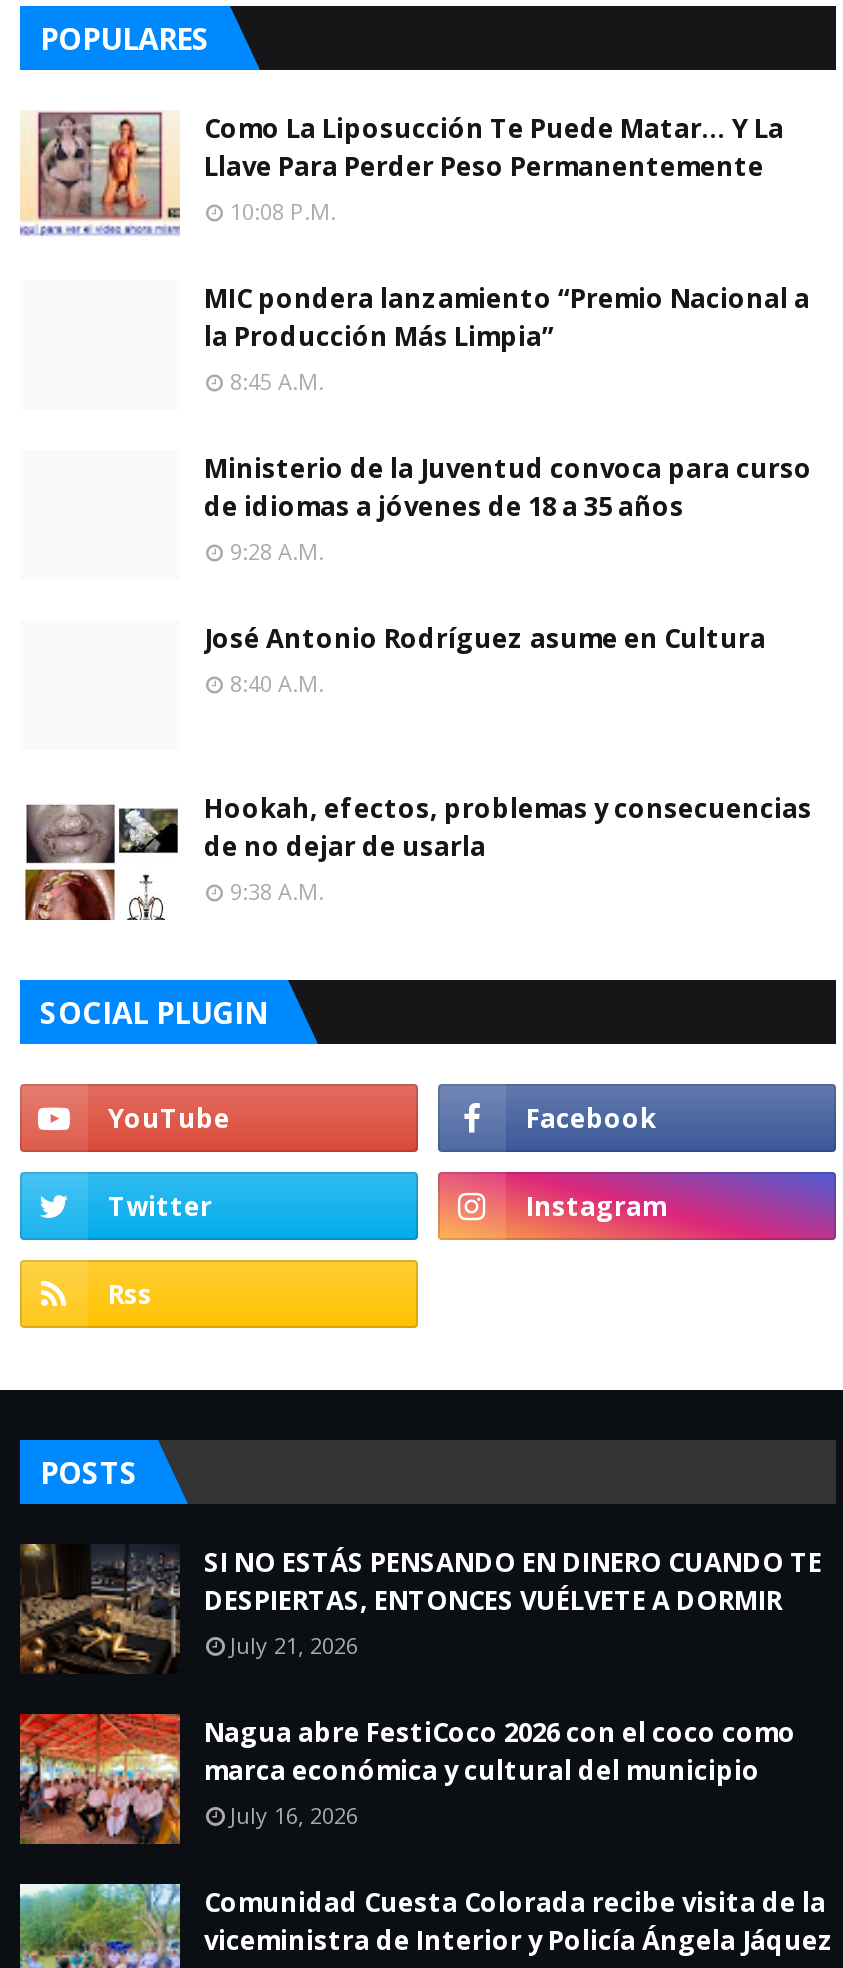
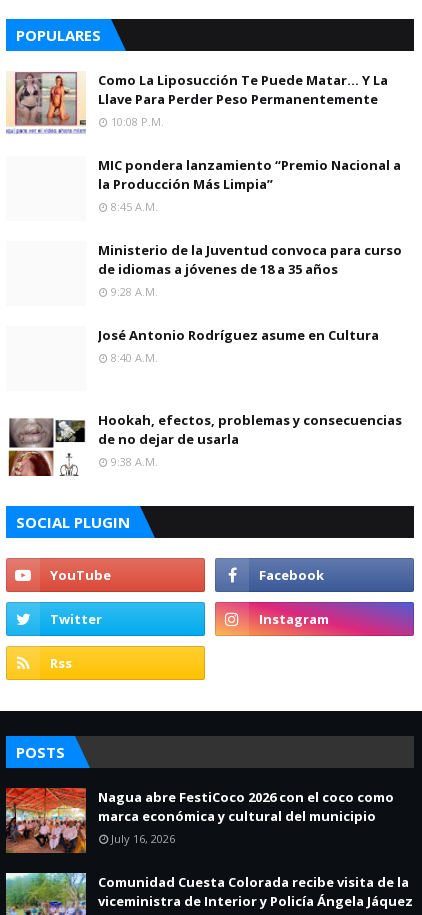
[20,1544,822,1674] [image] | SI NO ESTÁS PENSANDO EN DINERO CUANDO TE | DESPIERTAS, ENTONCES VUÉLVETE A DORMIR | July 21, 2026 -> none

